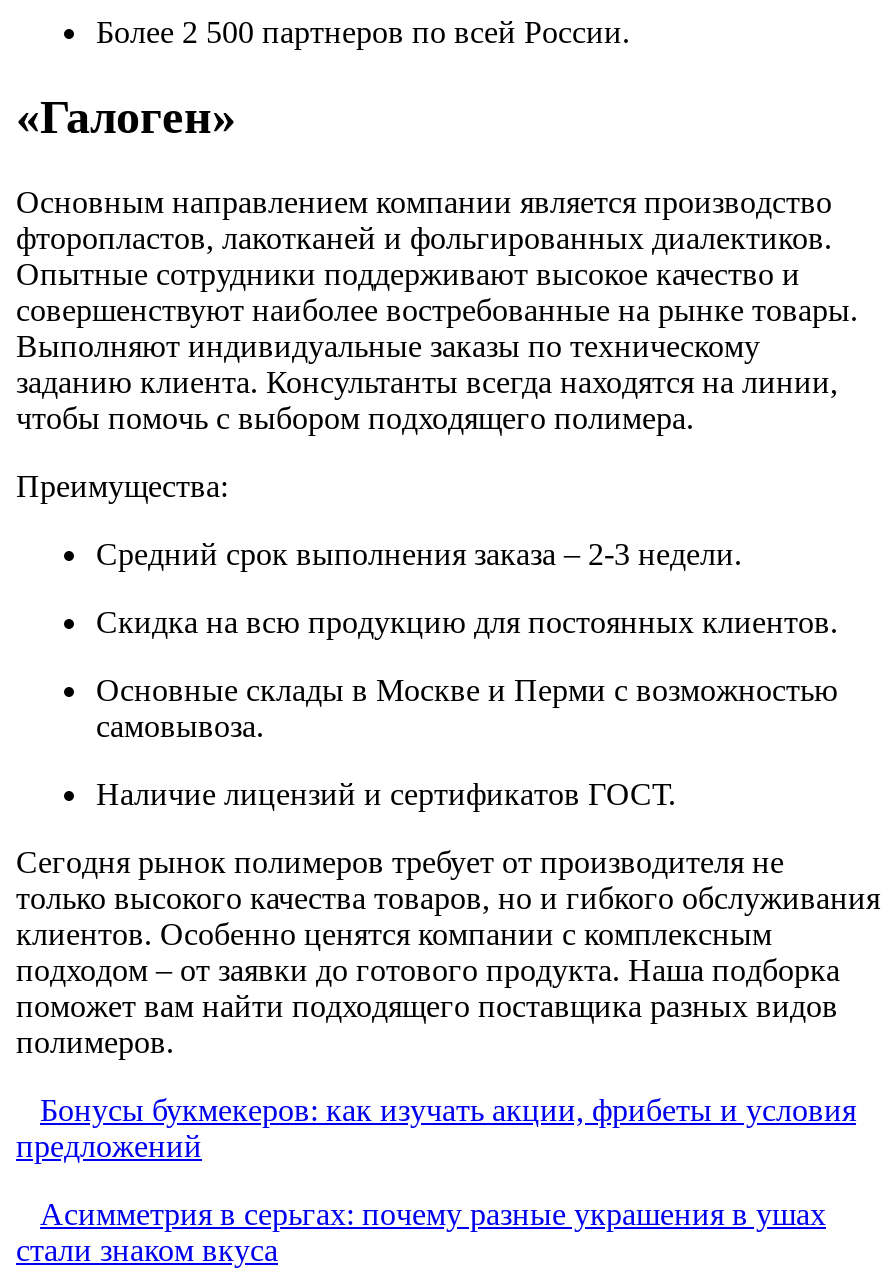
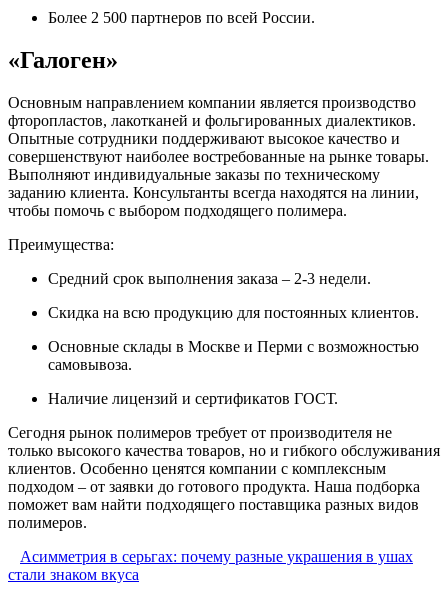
[16,1093,856,1163] Бонусы букмекеров: как изучать акции, фрибеты и условия | предложений -> none

